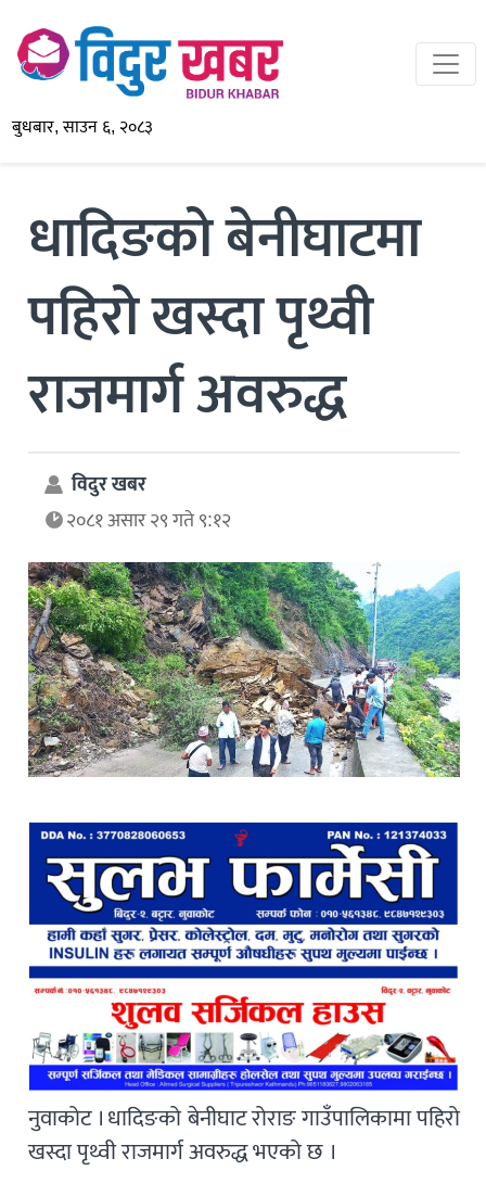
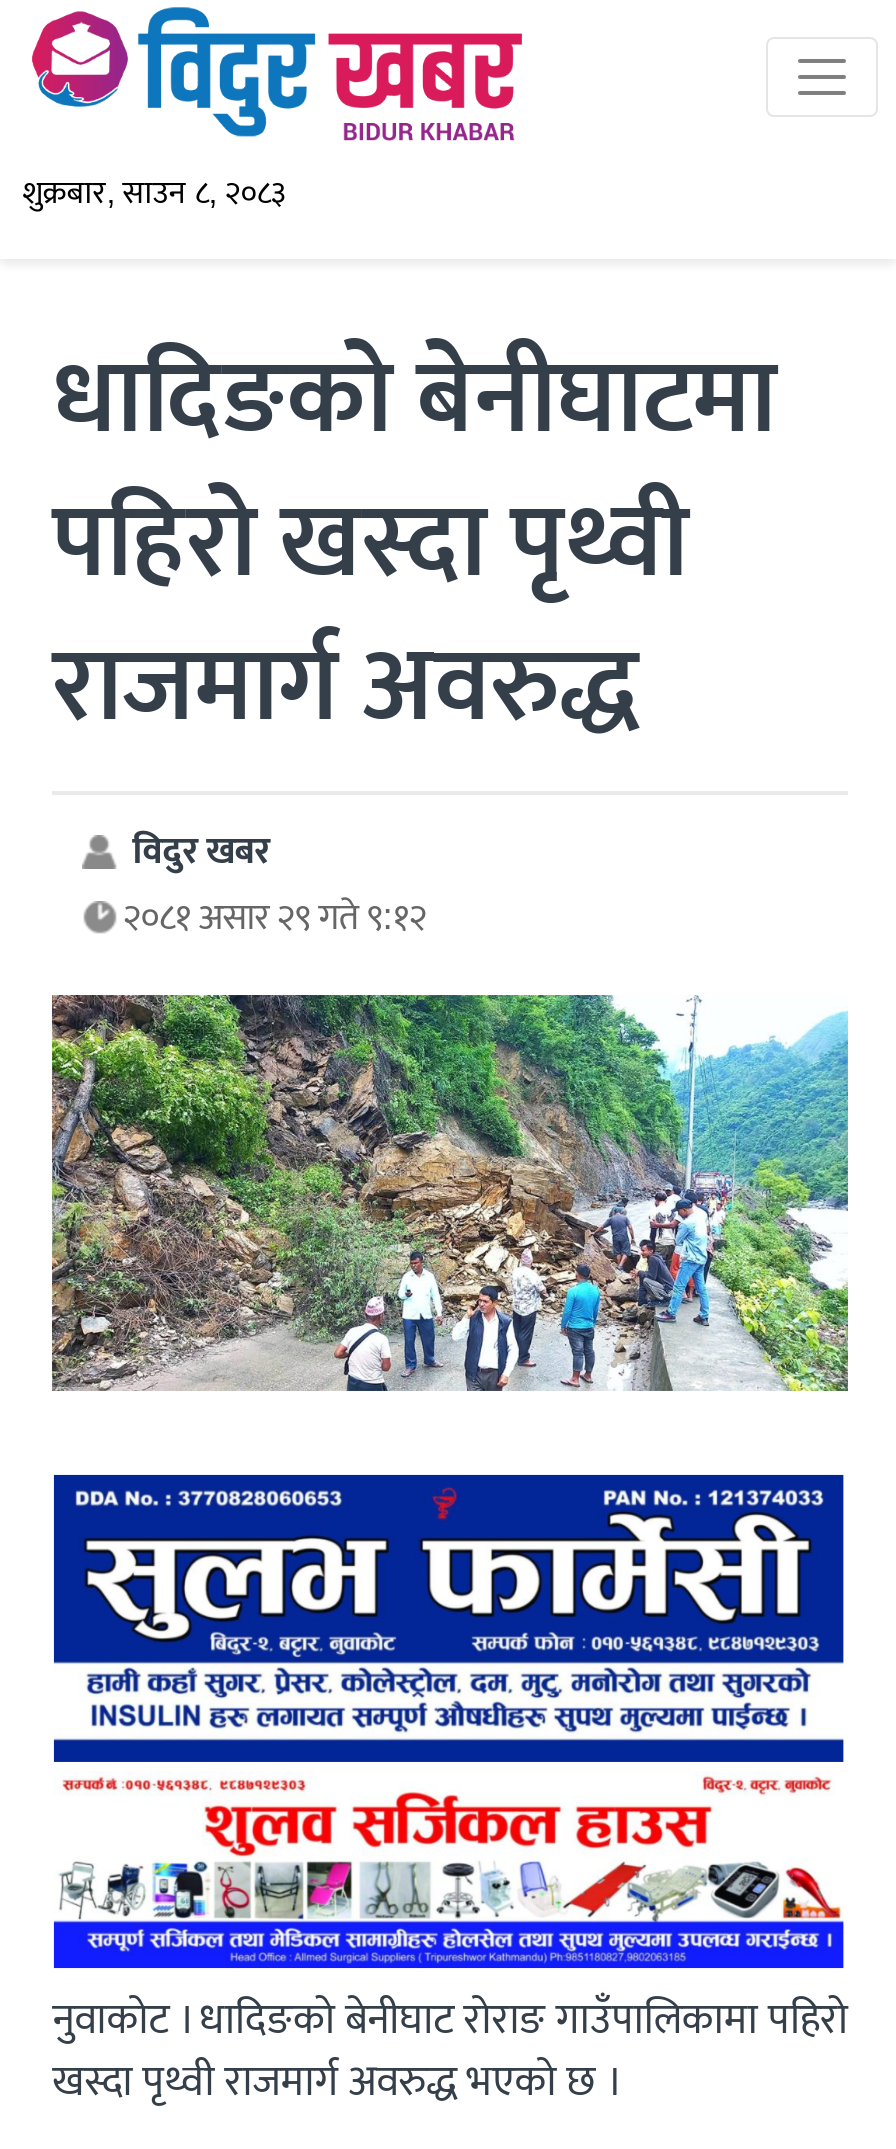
[12,113,153,142] बुधबार, साउन ६, २०८३ -> [22,167,286,221] शुक्रबार, साउन ८, २०८३

